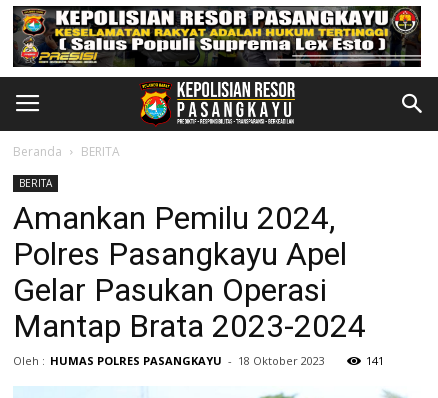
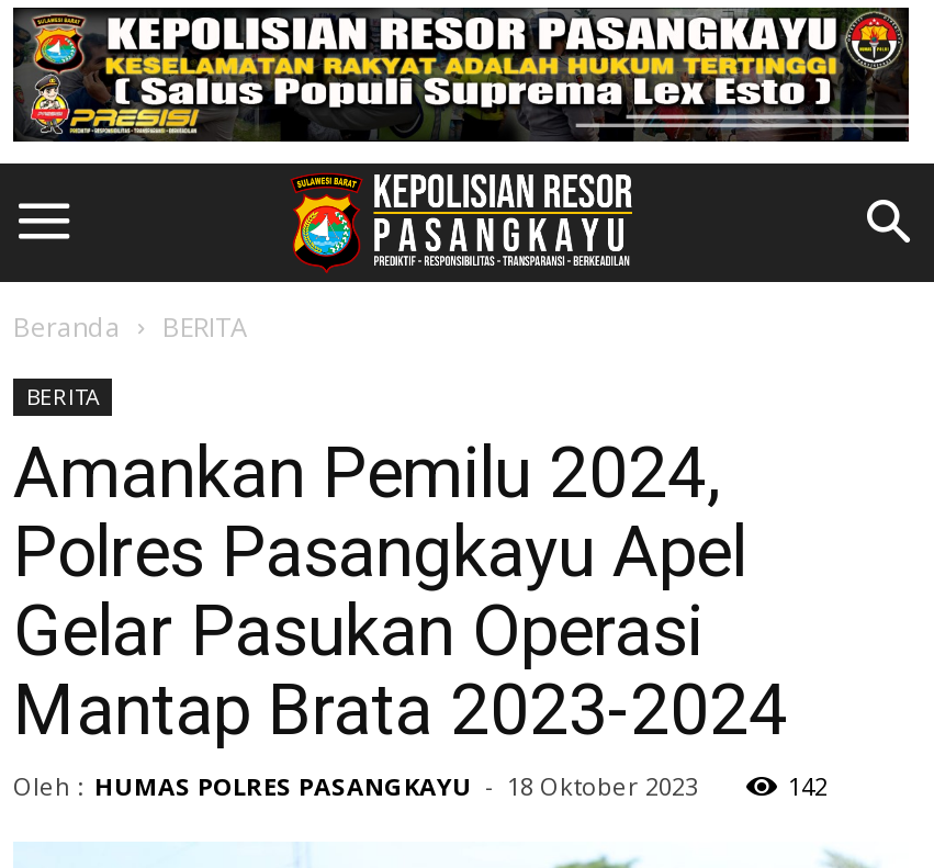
[366,353,384,368] 141 -> [788,769,828,802] 142

